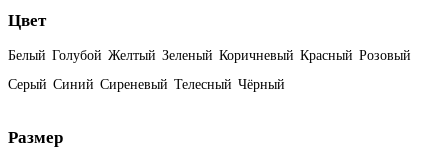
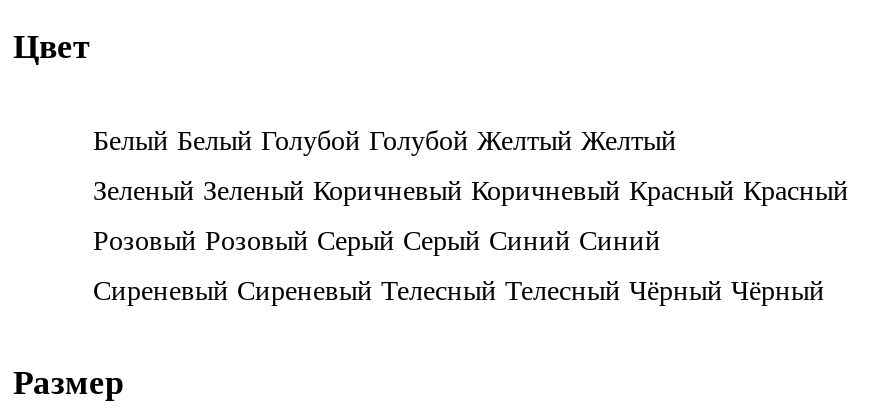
[8,48,411,92] Белый Голубой Желтый Зеленый Коричневый Красный Розовый | Серый Синий Сиреневый Телесный Чёрный -> [93,125,849,305] Белый Белый Голубой Голубой Желтый Желтый | Зеленый Зеленый Коричневый Коричневый Красный Красный | Розовый Розовый Серый Серый Синий Синий | Сиреневый Сиреневый Телесный Телесный Чёрный Чёрный

